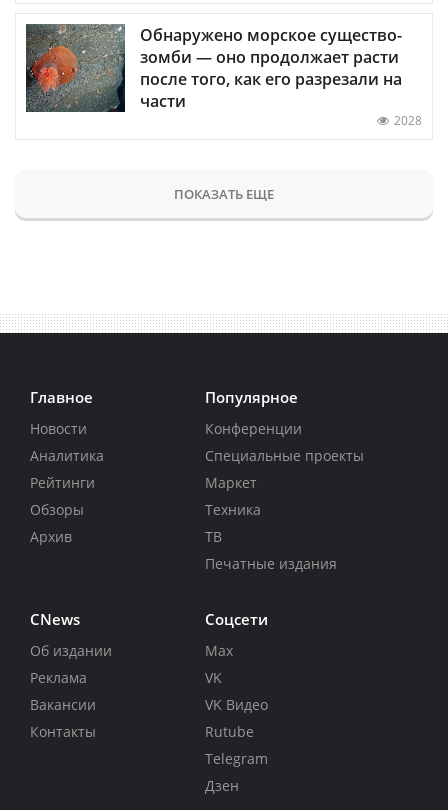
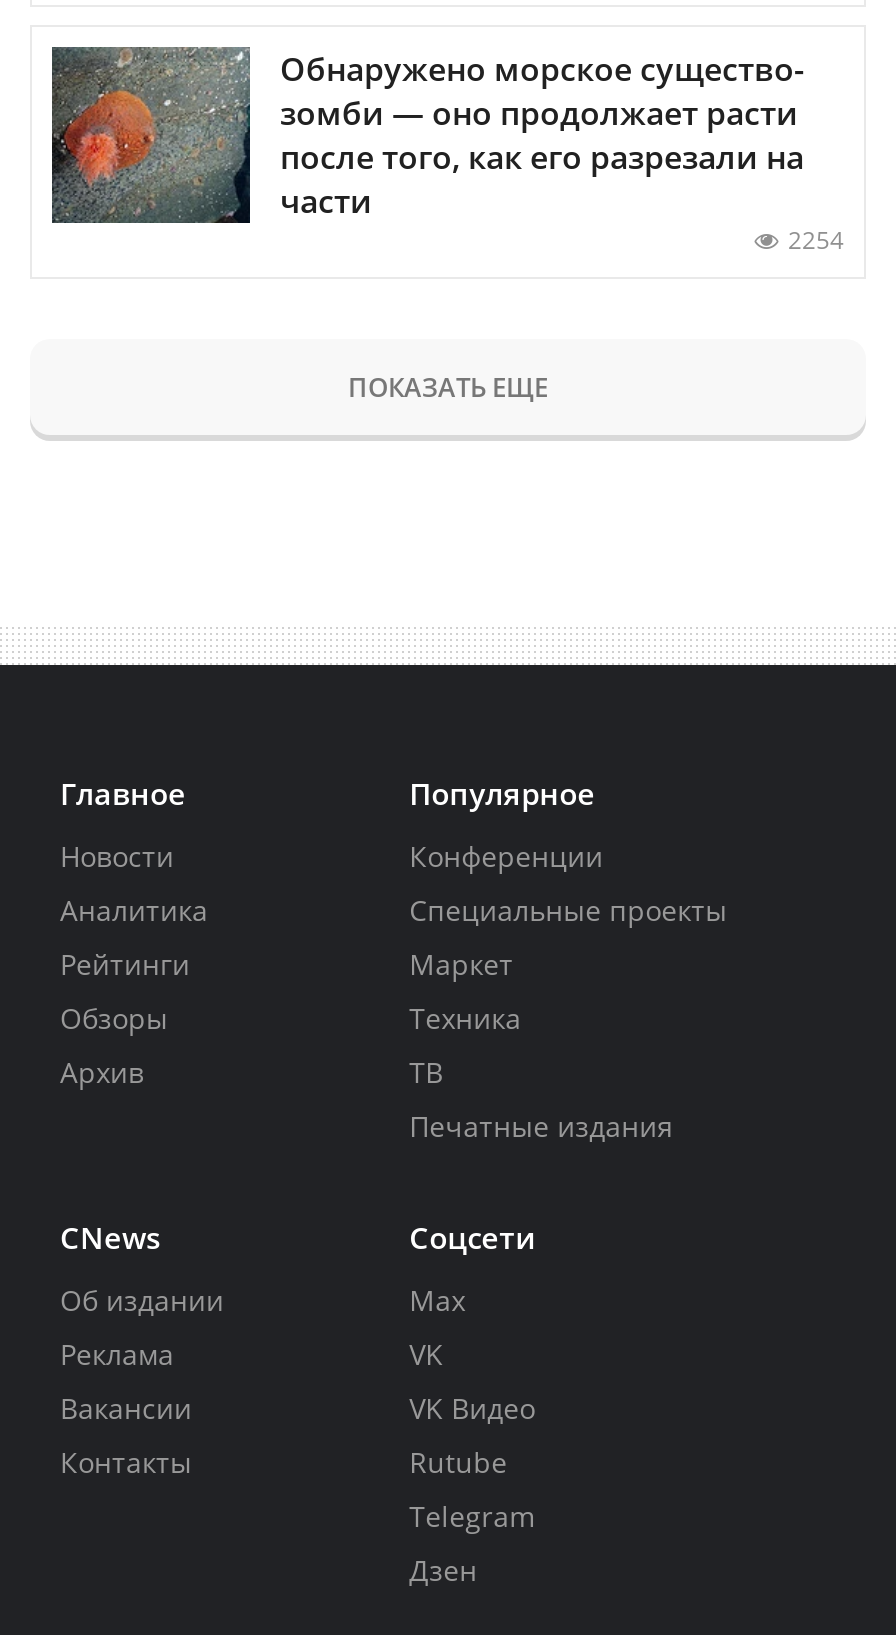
[394,112,422,129] 2028 -> [788,223,844,257] 2254

